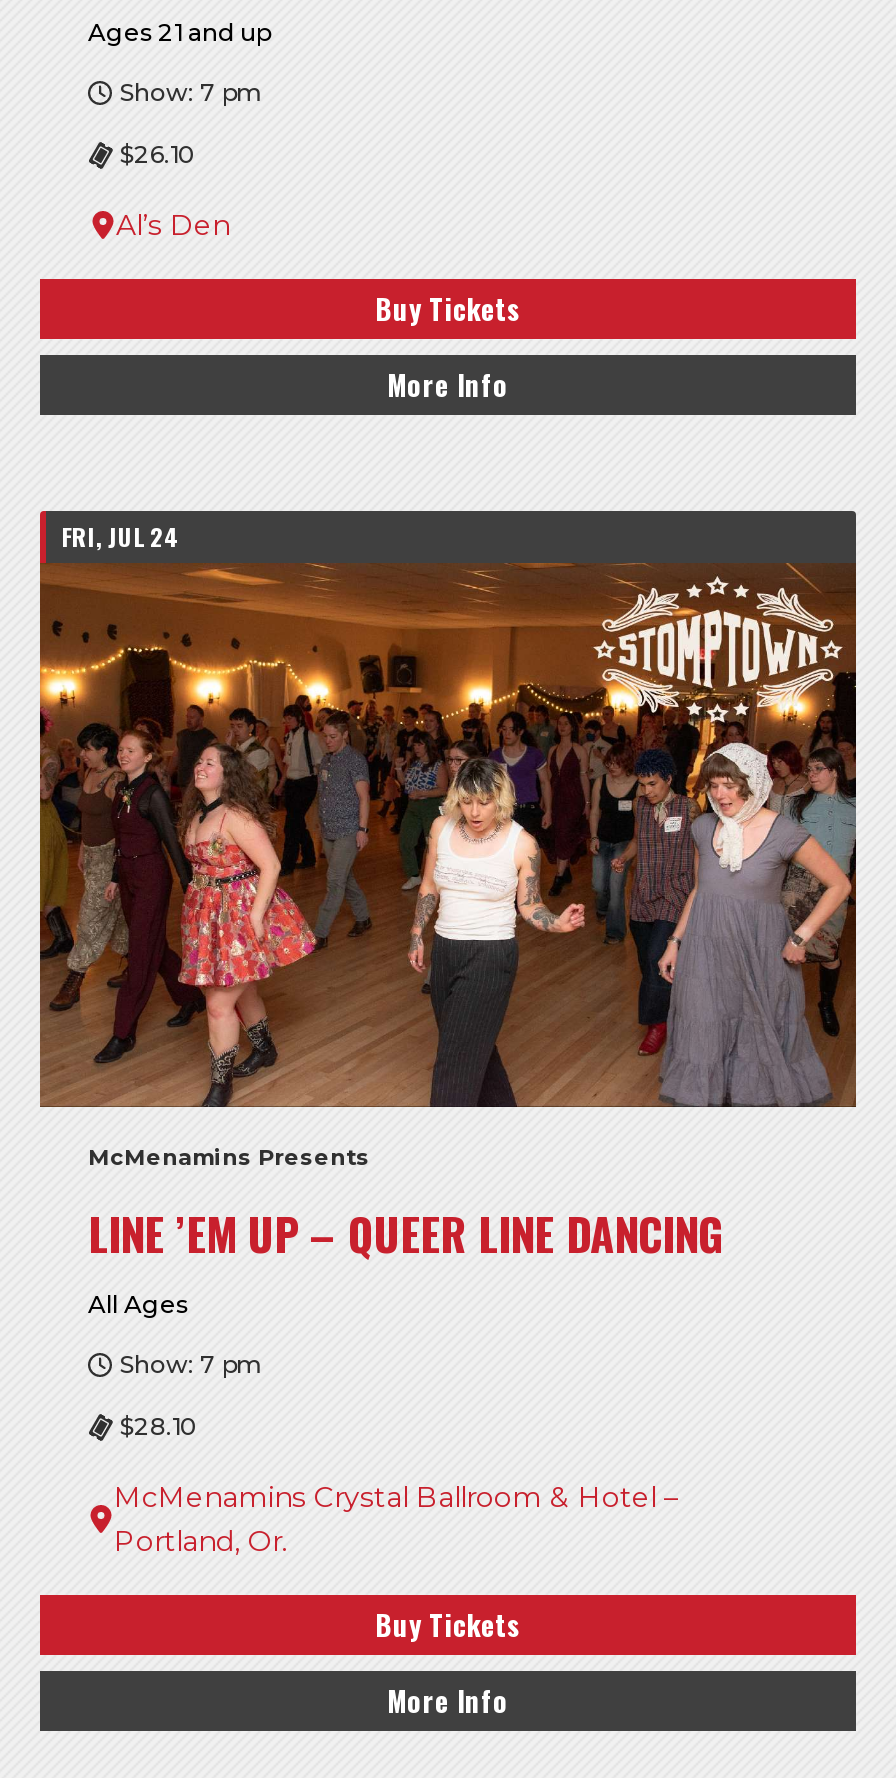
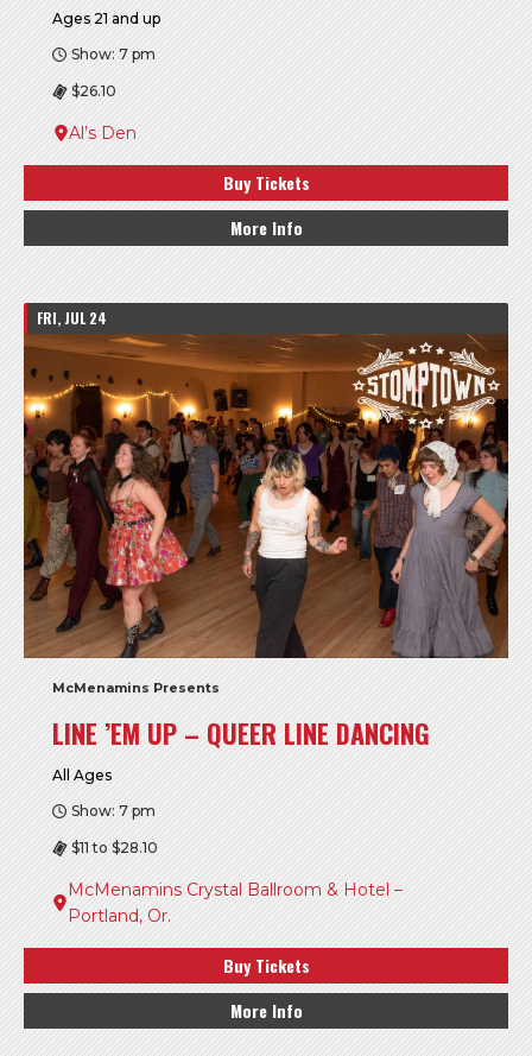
[120,1411,198,1441] $28.10 -> [71,838,158,856] $11 to $28.10

